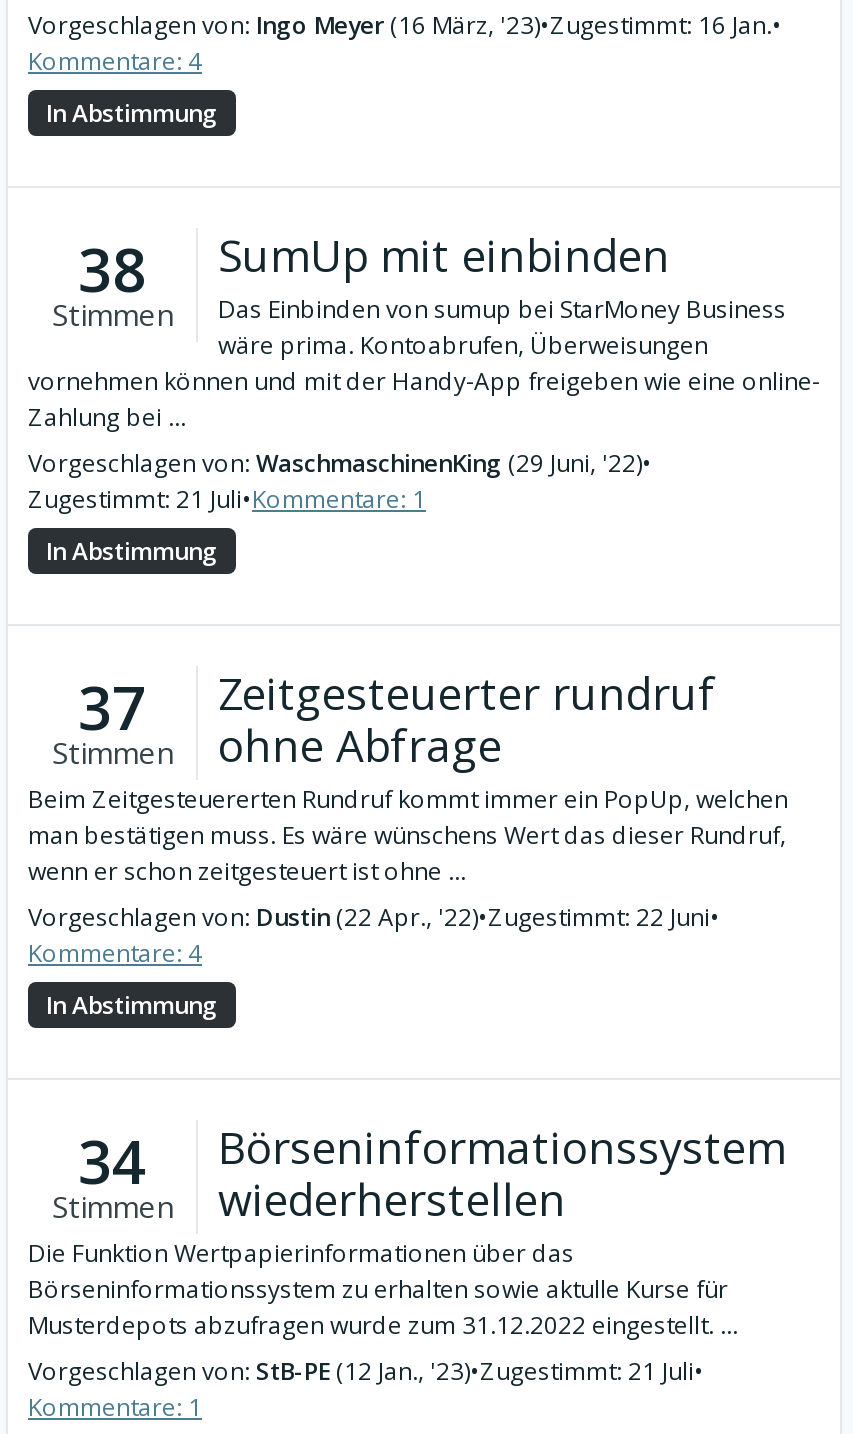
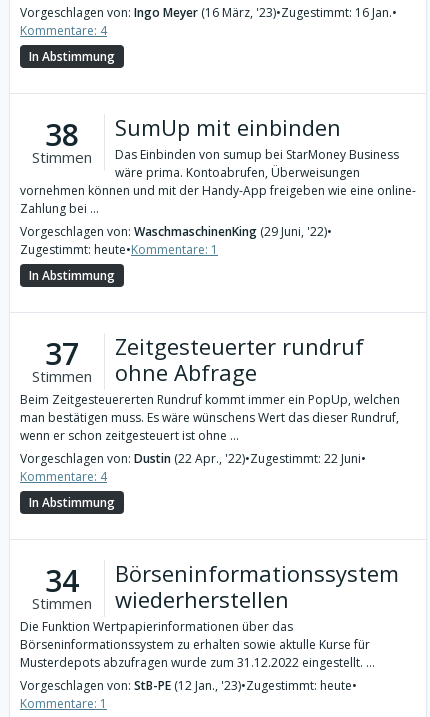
[28,482,426,516] Zugestimmt: 21 Juli•Kommentare: 1 -> [20,241,218,258] Zugestimmt: heute•Kommentare: 1
[28,1354,704,1388] Vorgeschlagen von: StB-PE (12 Jan., '23)•Zugestimmt: 21 Juli• -> [20,677,357,694] Vorgeschlagen von: StB-PE (12 Jan., '23)•Zugestimmt: heute•

